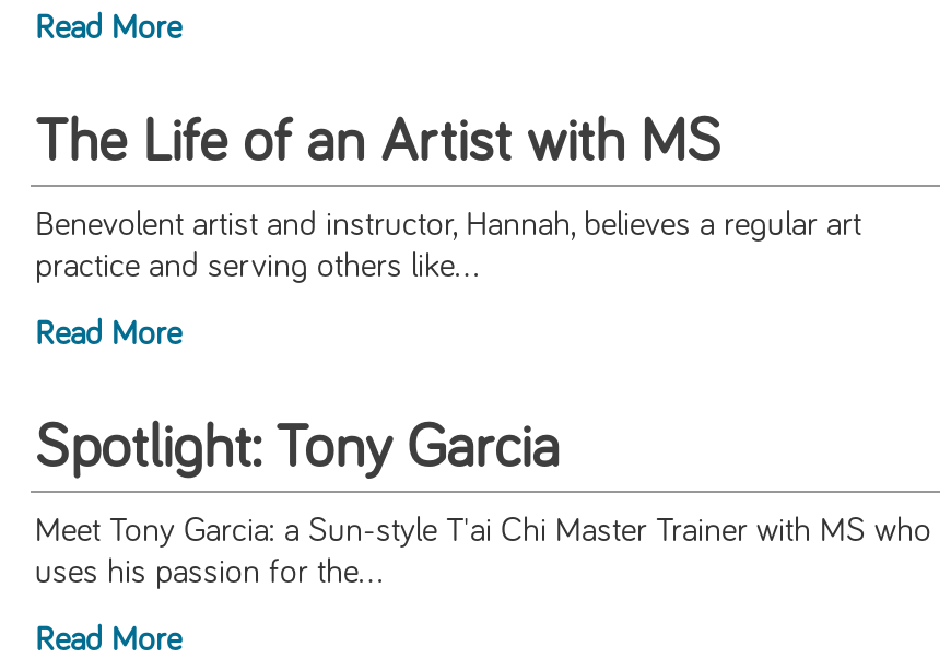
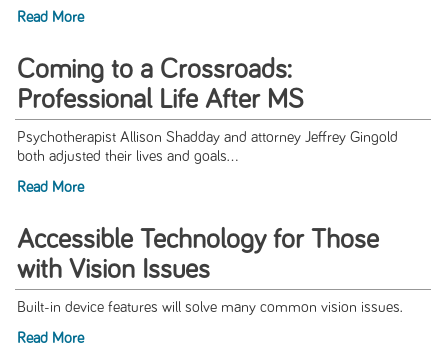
[35,113,721,175] The Life of an Artist with MS -> [17,56,304,114] Coming to a Crossroads: | Professional Life After MS
[35,210,861,284] Benevolent artist and instructor, Hannah, believes a regular art | practice and serving others like... -> [17,130,398,164] Psychotherapist Allison Shadday and attorney Jeffrey Gingold | both adjusted their lives and goals...
[35,419,560,481] Spotlight: Tony Garcia -> [17,226,379,284] Accessible Technology for Those | with Vision Issues
[35,516,931,590] Meet Tony Garcia: a Sun-style T'ai Chi Master Trainer with MS who | uses his passion for the... -> [17,300,403,315] Built-in device features will solve many common vision issues.

